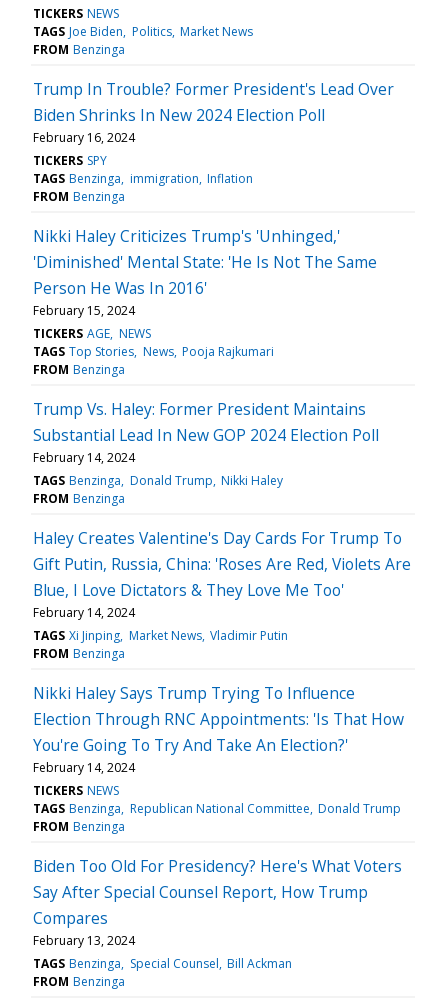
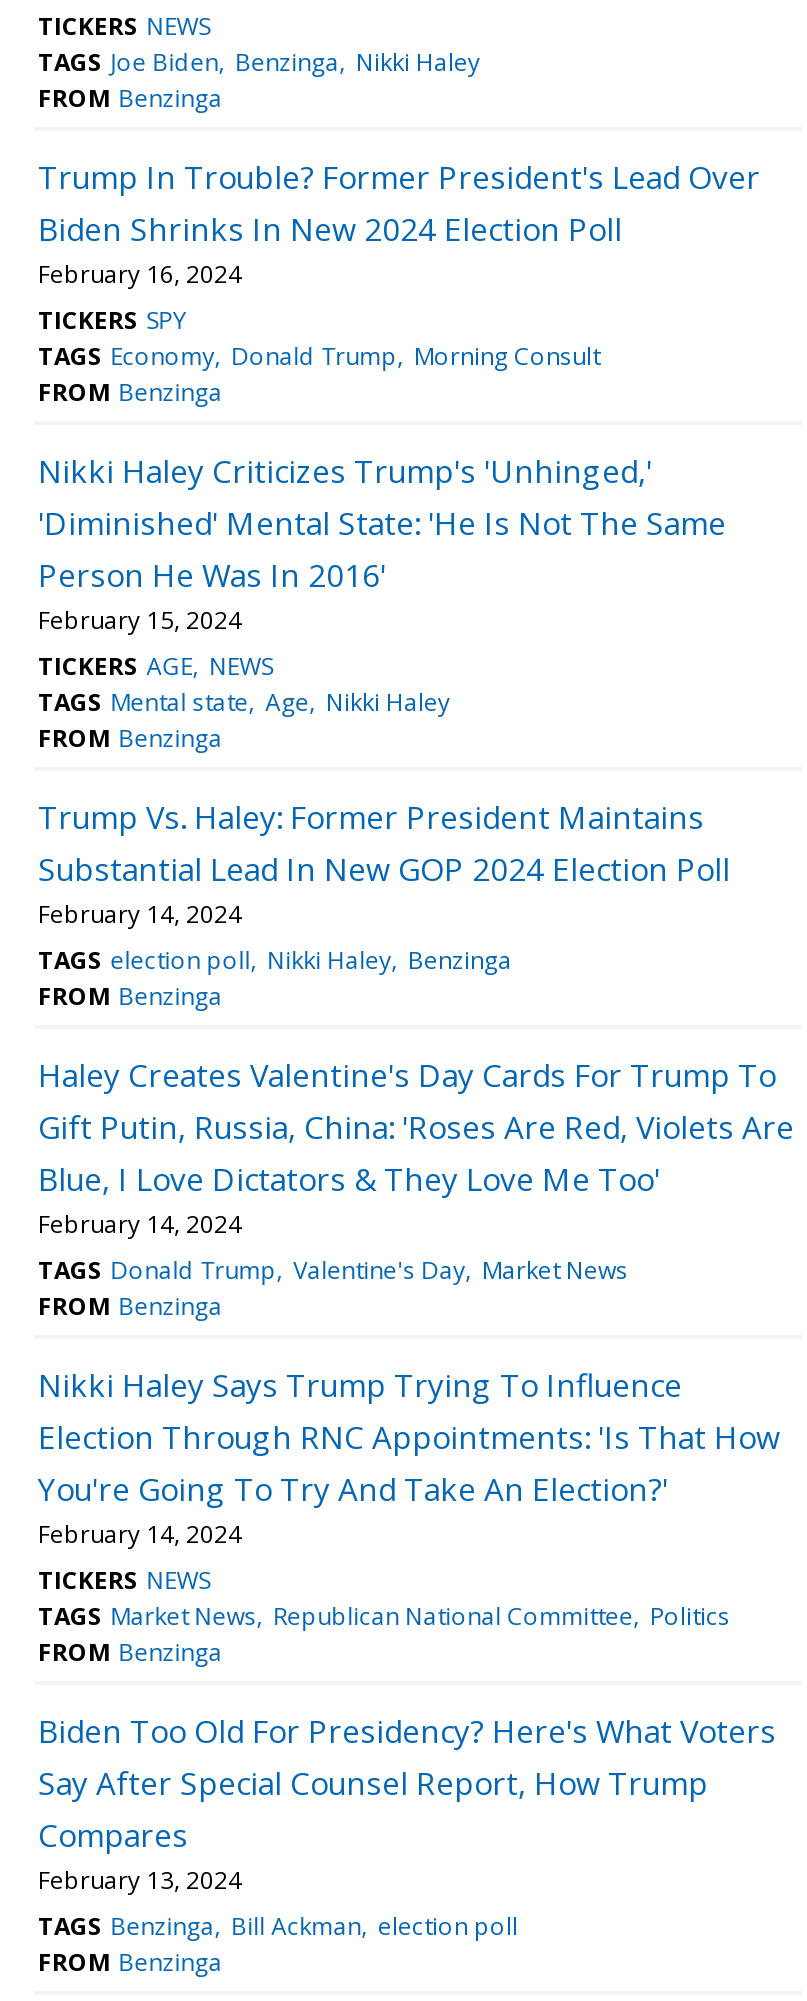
[33,23,253,40] TAGS Joe Biden Politics Market News -> [38,45,480,79] TAGS Joe Biden Benzinga Nikki Haley
[33,170,253,187] TAGS Benzinga immigration Inflation -> [38,339,600,373] TAGS Economy Donald Trump Morning Consult
[33,343,274,360] TAGS Top Stories News Pooja Rajkumari -> [38,685,450,719] TAGS Mental state Age Nikki Haley
[33,472,283,489] TAGS Benzinga Donald Trump Nikki Haley -> [38,943,512,977] TAGS election poll Nikki Haley Benzinga
[33,627,288,644] TAGS Xi Jinping Market News Vladimir Putin -> [38,1253,628,1287] TAGS Donald Trump Valentine's Day Market News
[33,800,401,817] TAGS Benzinga Republican National Committee Donald Trump -> [38,1599,730,1633] TAGS Market News Republican National Committee Politics
[33,955,292,972] TAGS Benzinga Special Counsel Bill Ackman -> [38,1909,518,1943] TAGS Benzinga Bill Ackman election poll

